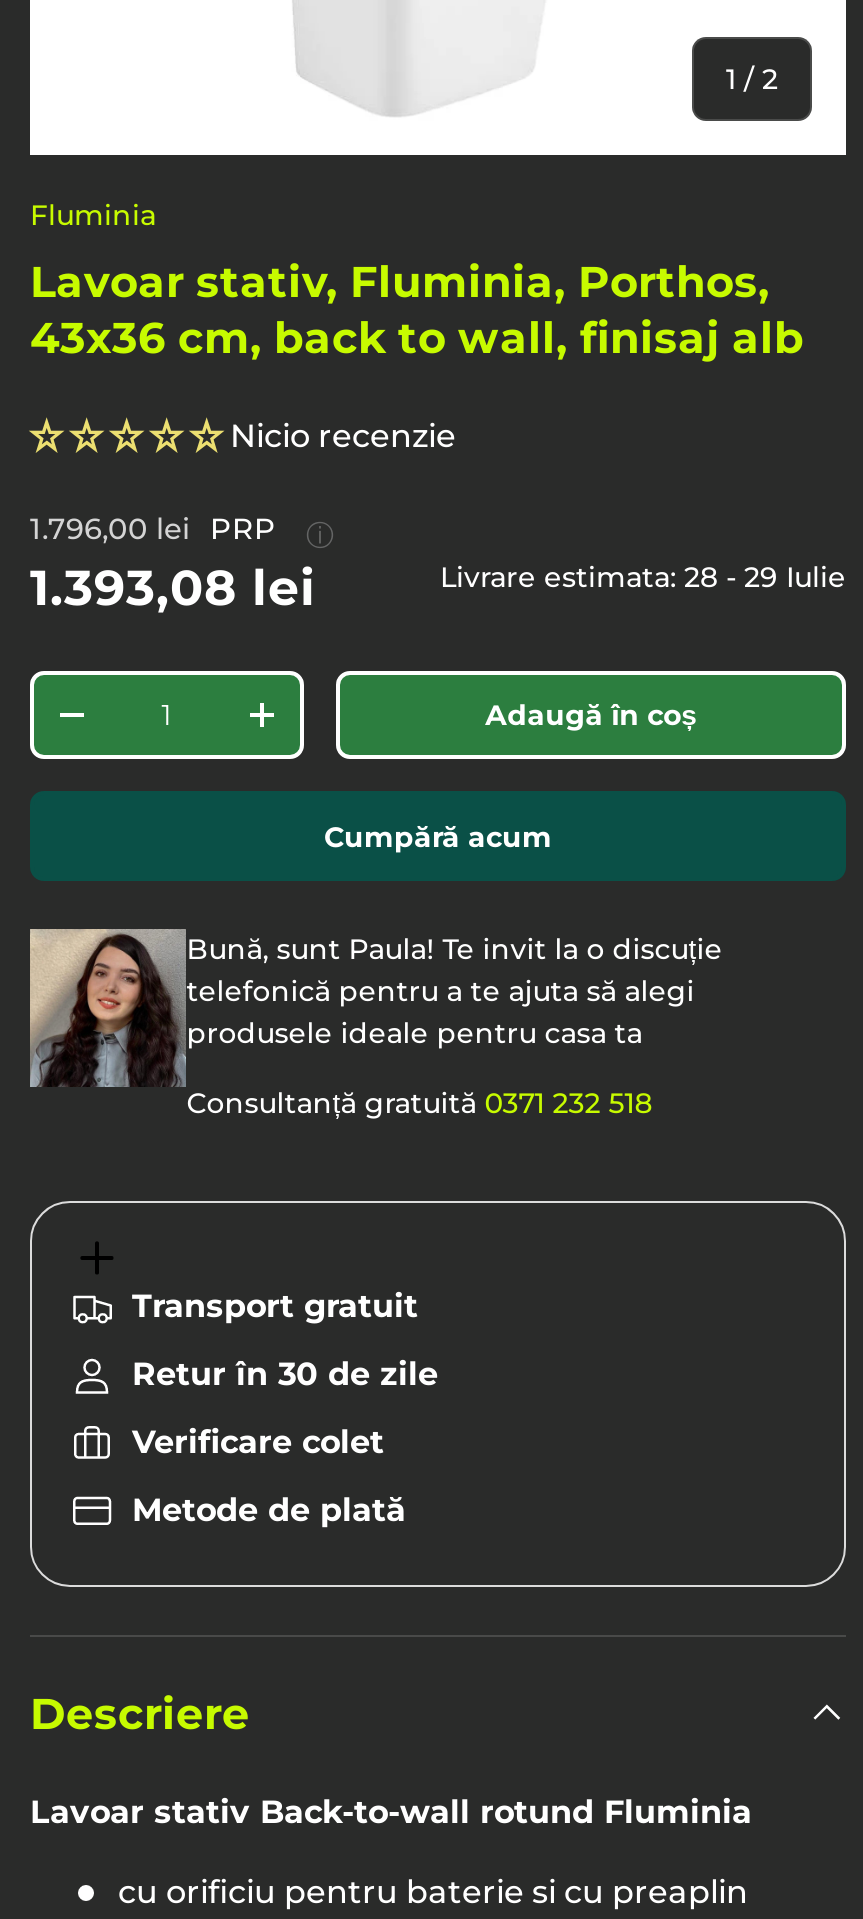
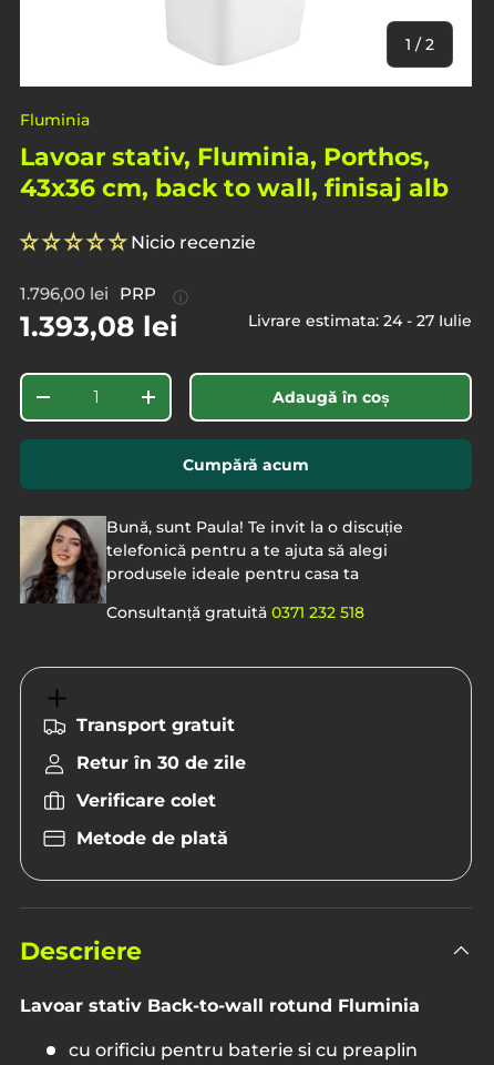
[440,559,846,595] Livrare estimata: 28 - 29 Iulie -> [248,310,472,330] Livrare estimata: 24 - 27 Iulie

